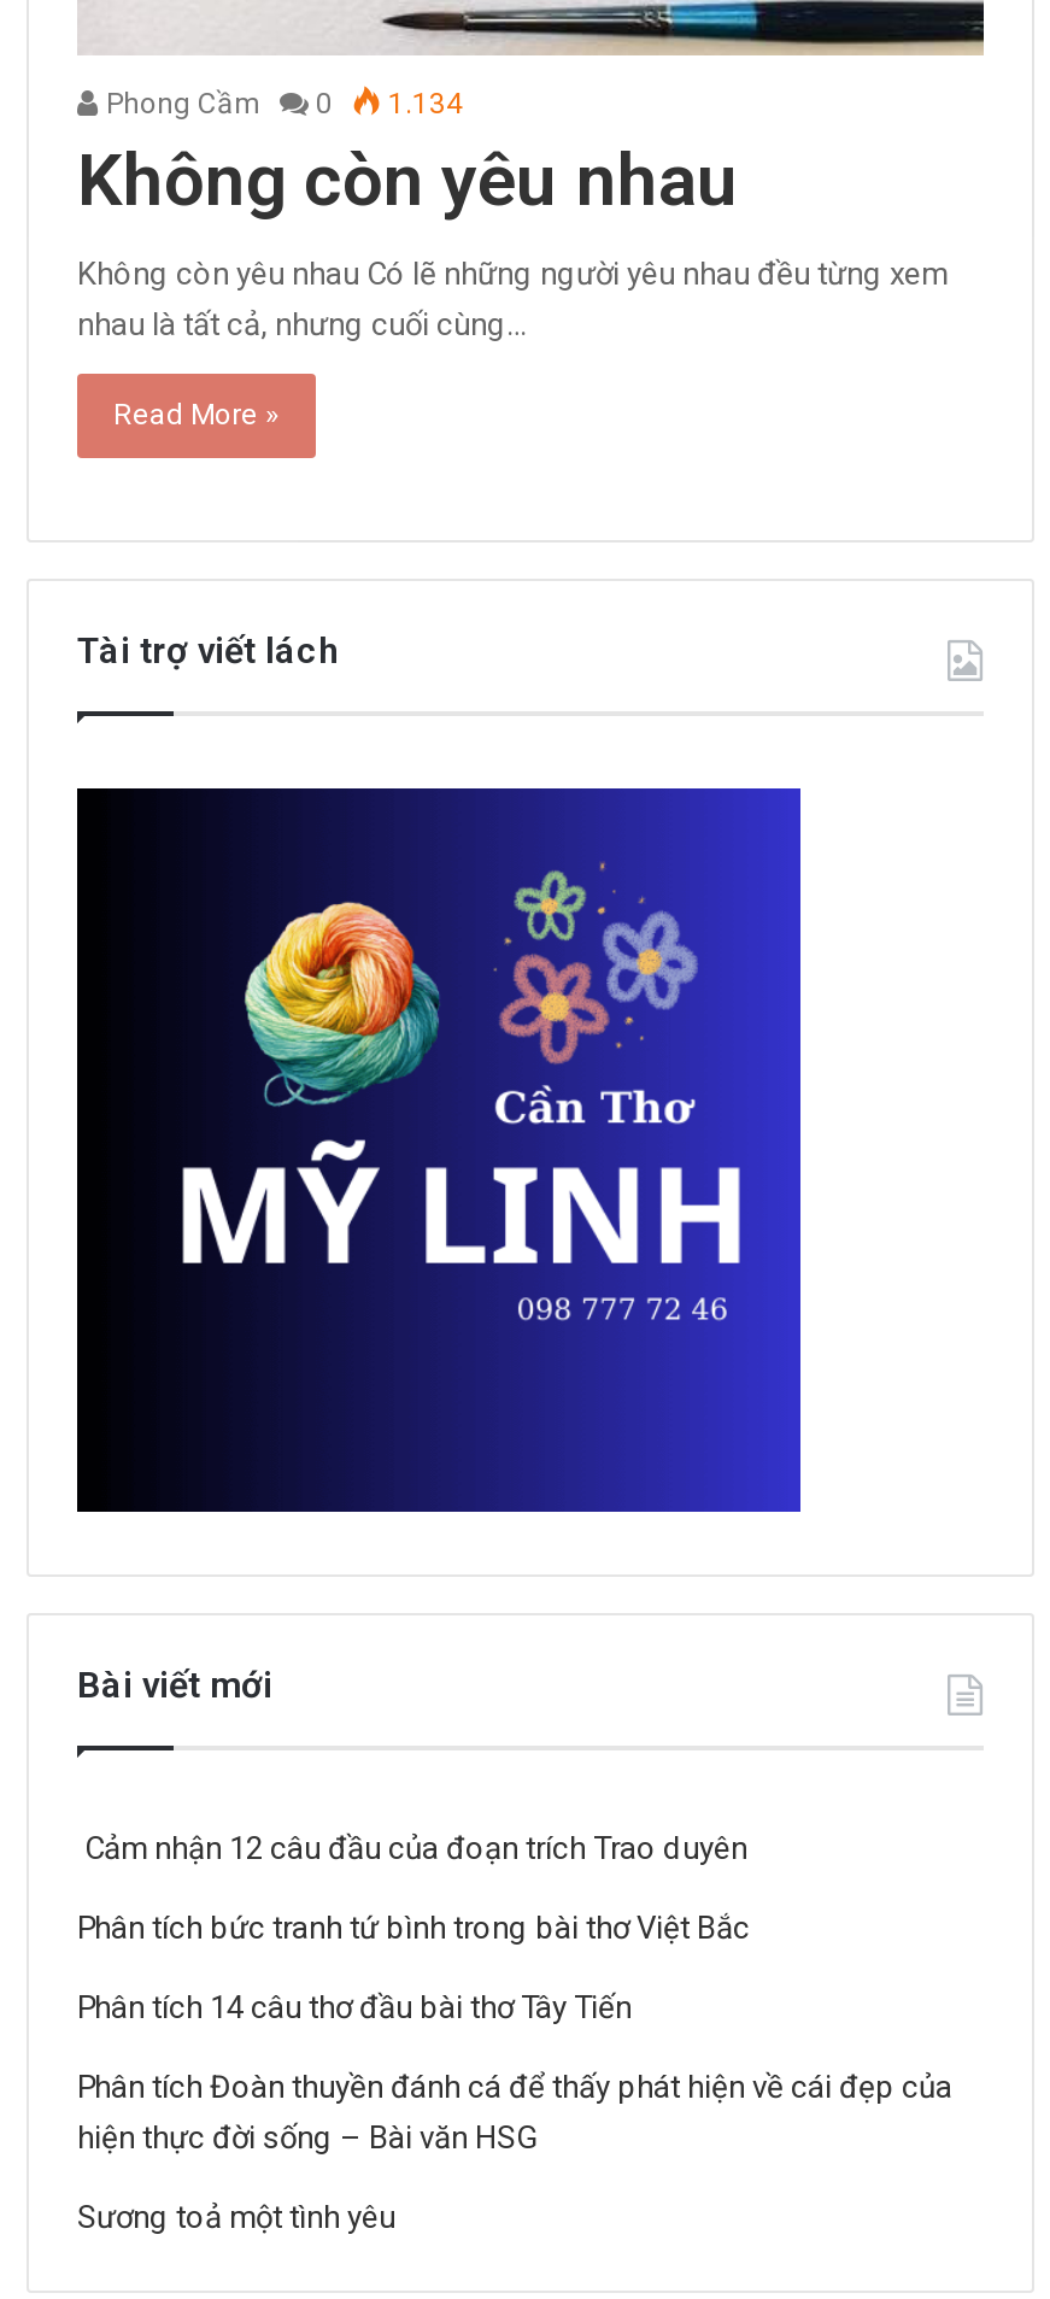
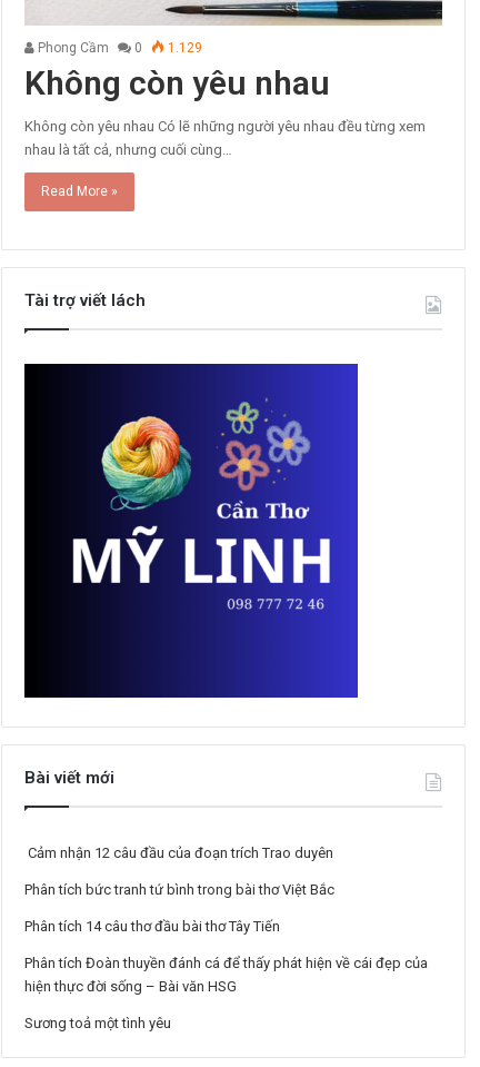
[99,88,463,121] Phong Cầm 0 1.134 -> [34,40,202,56] Phong Cầm 0 1.129

